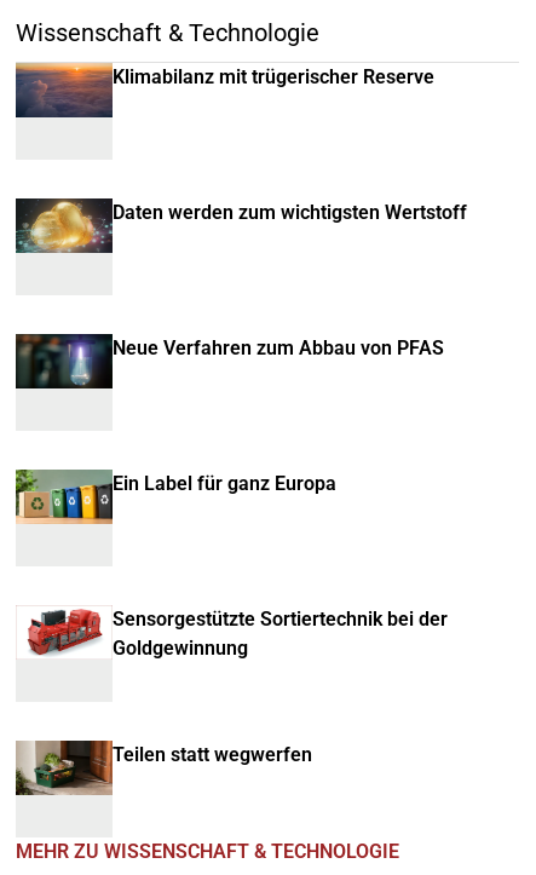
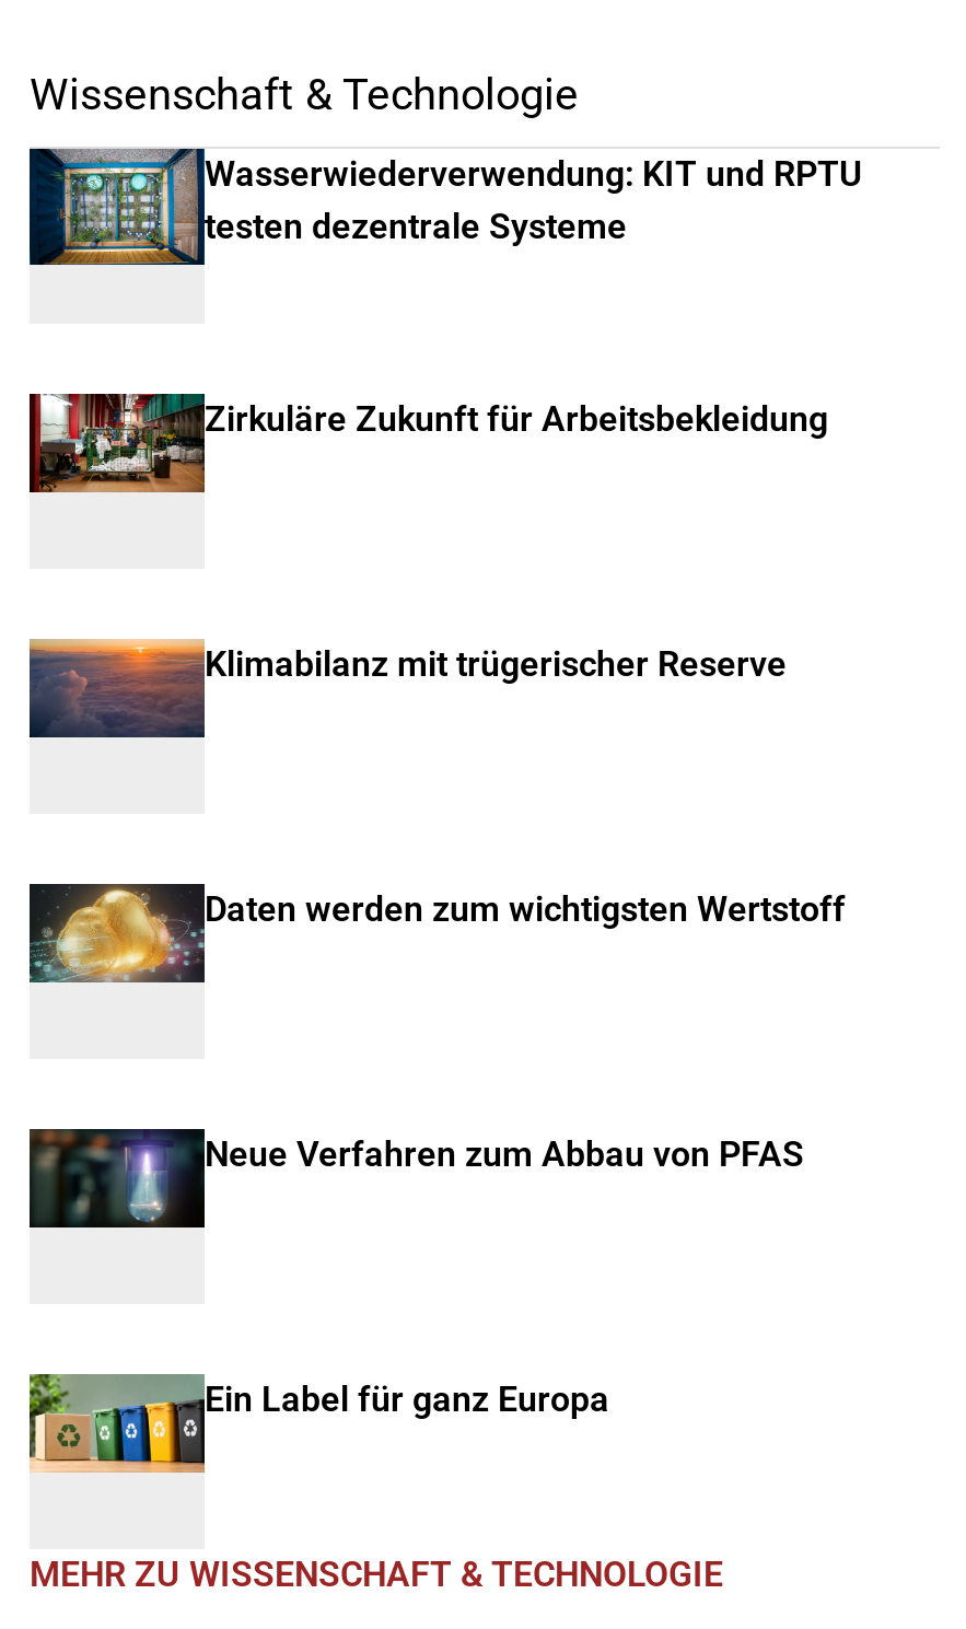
none -> [27,147,863,267] [image] | Wasserwiederverwendung: KIT und RPTU | testen dezentrale Systeme
none -> [30,392,828,494] [image] | Zirkuläre Zukunft für Arbeitsbekleidung
moved [15,63,467,495] -> [27,639,846,1420]: [image] | Klimabilanz mit trügerischer Reserve | Daten werden zum wichtigsten Wertstoff | Neue Verfahren zum Abbau von PFAS | Ein Label für ganz Europa
moved [13,468,111,525] -> [25,1372,202,1475]: [image]
[27,608,448,660] [image] | Sensorgestützte Sortiertechnik bei der | Goldgewinnung -> none
[15,739,312,796] [image] | Teilen statt wegwerfen -> none

